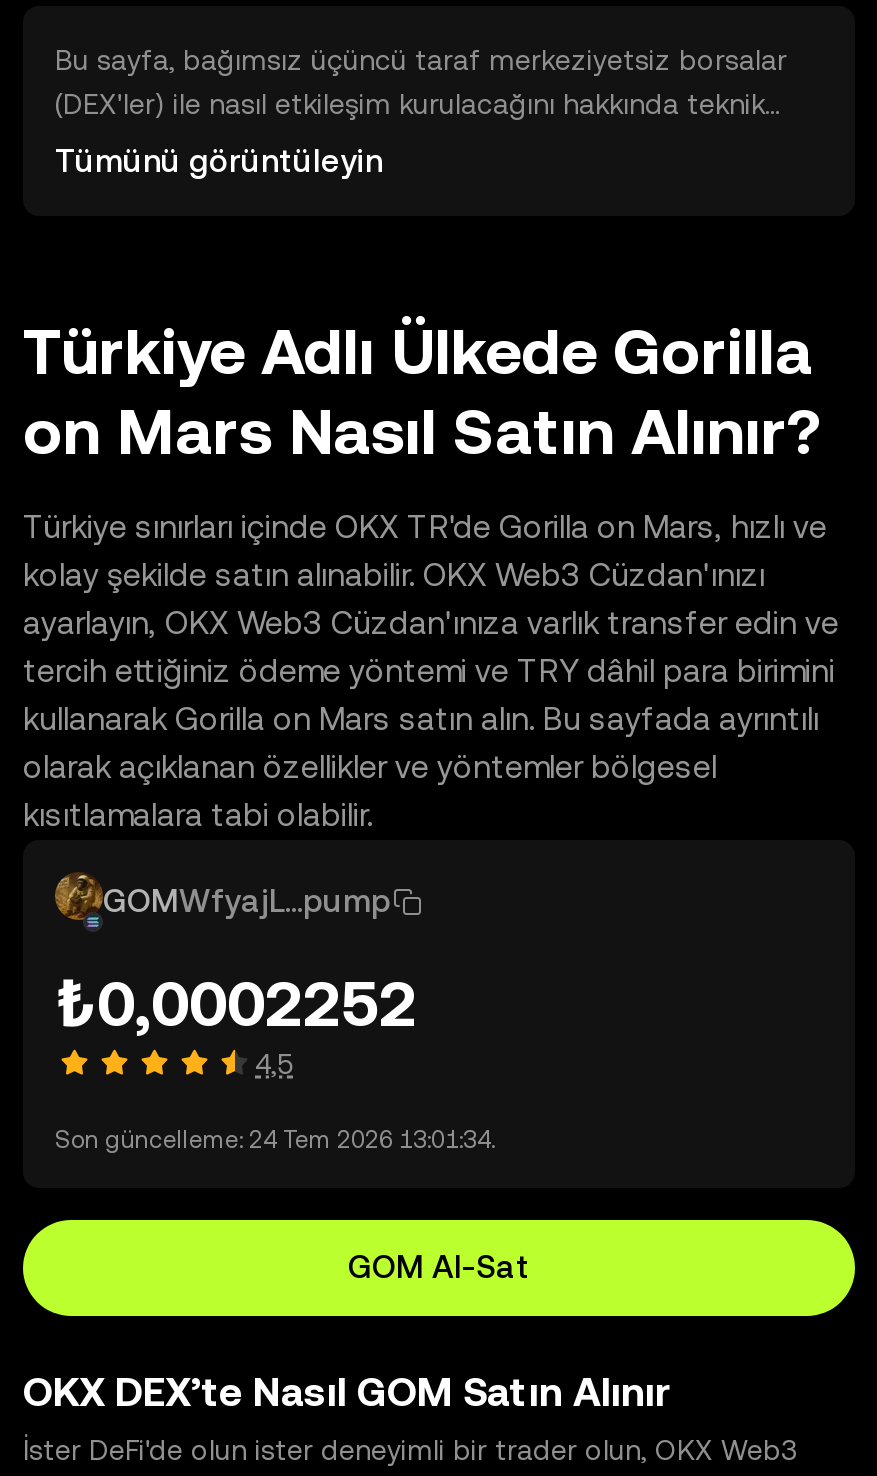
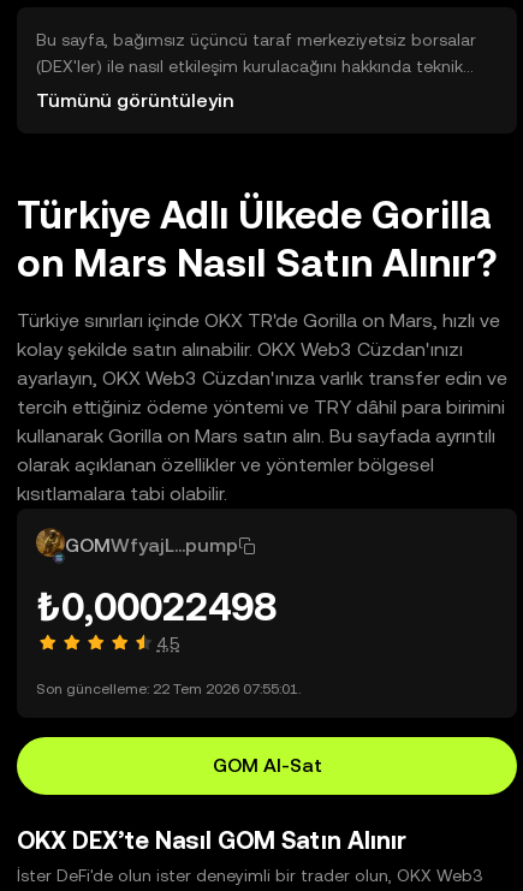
[55,966,417,1040] ₺0,0002252 -> [36,584,277,629] ₺0,00022498
[55,1126,495,1154] Son güncelleme: 24 Tem 2026 13:01:34. -> [36,681,301,697] Son güncelleme: 22 Tem 2026 07:55:01.

